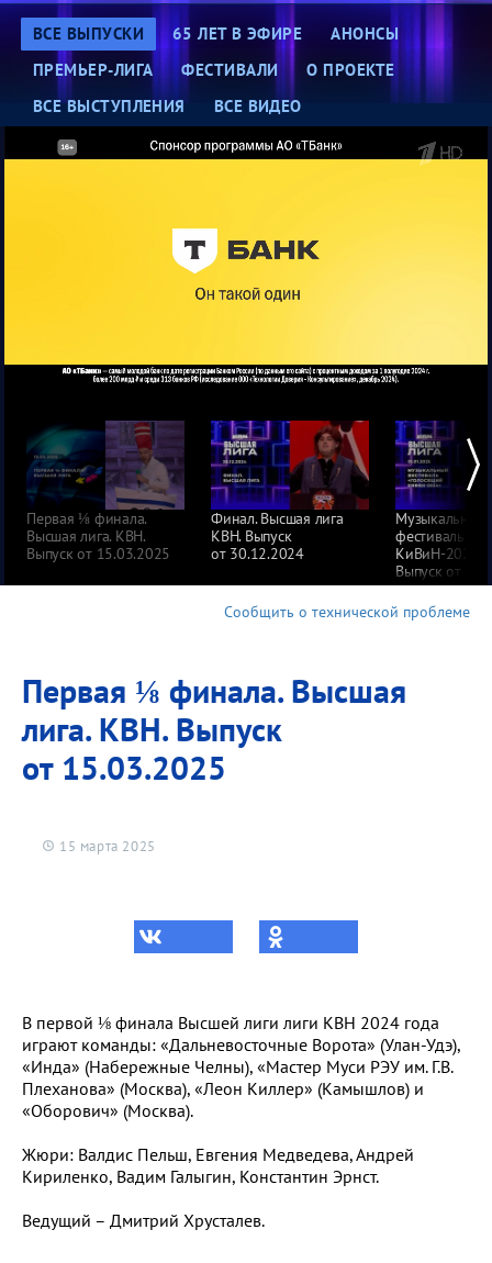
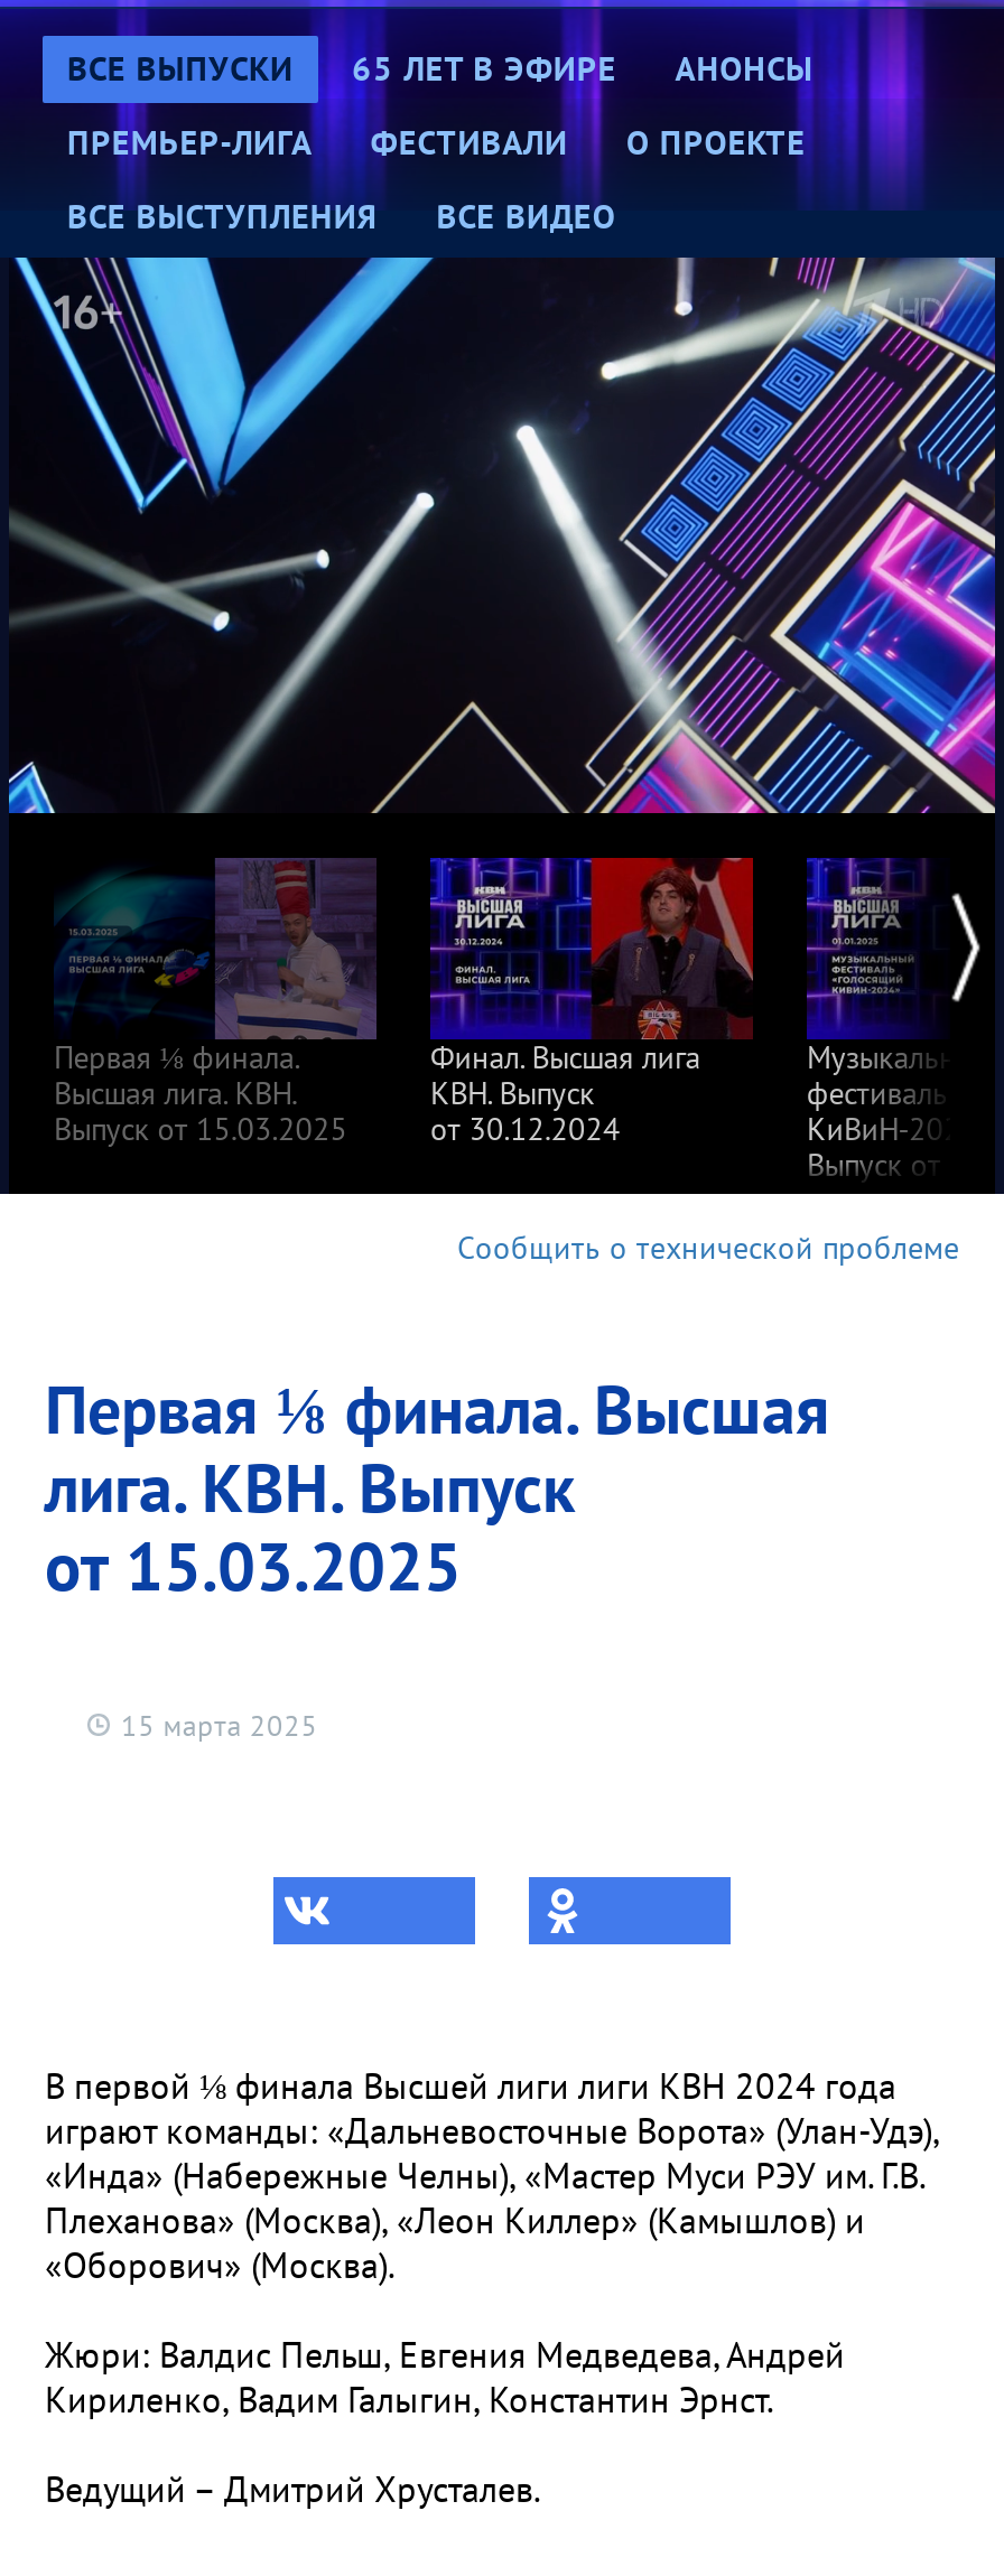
[3,125,489,399] [image] -> [7,255,997,815] [image]

